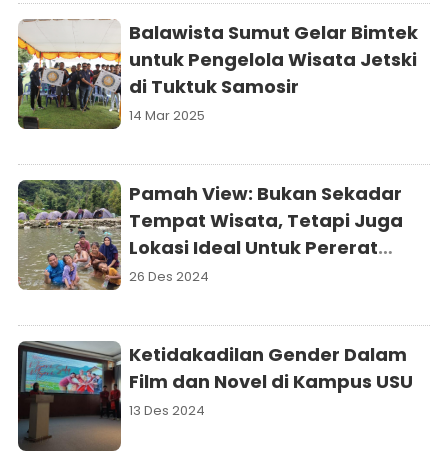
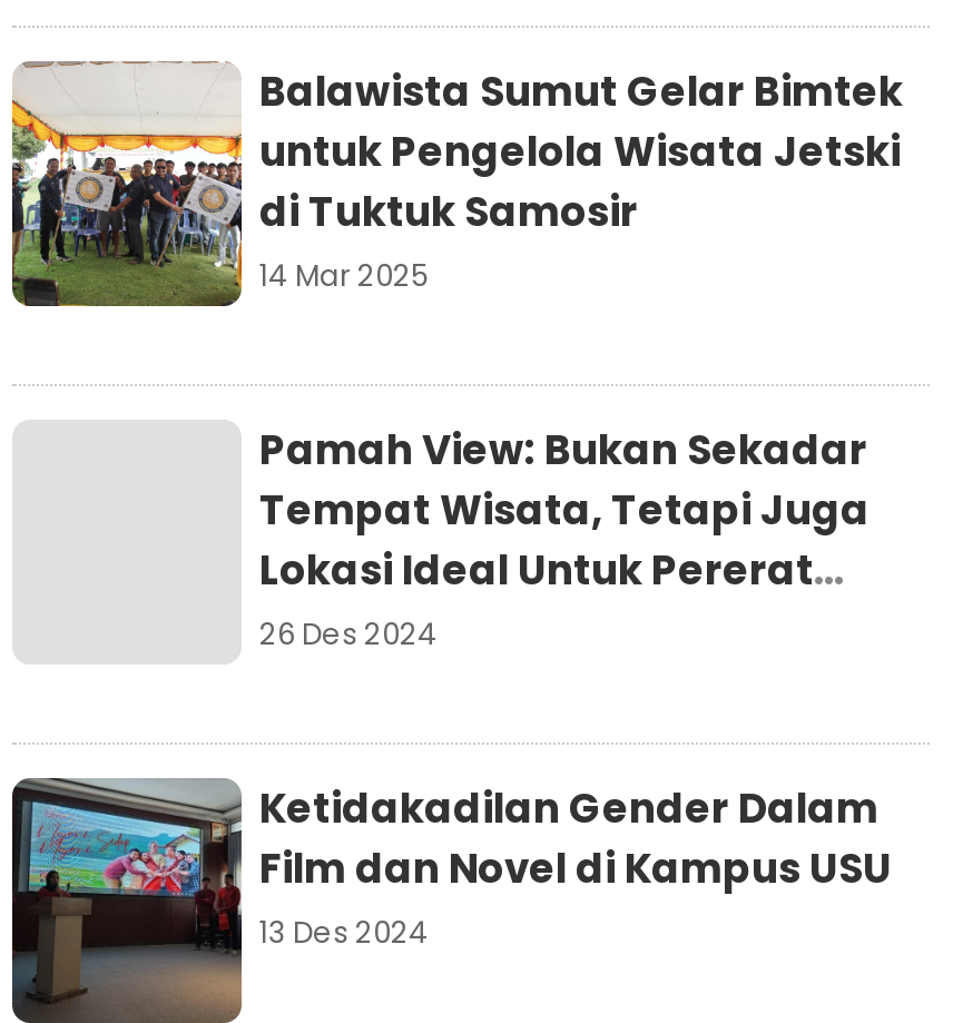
[17,179,122,291] [image] -> none

